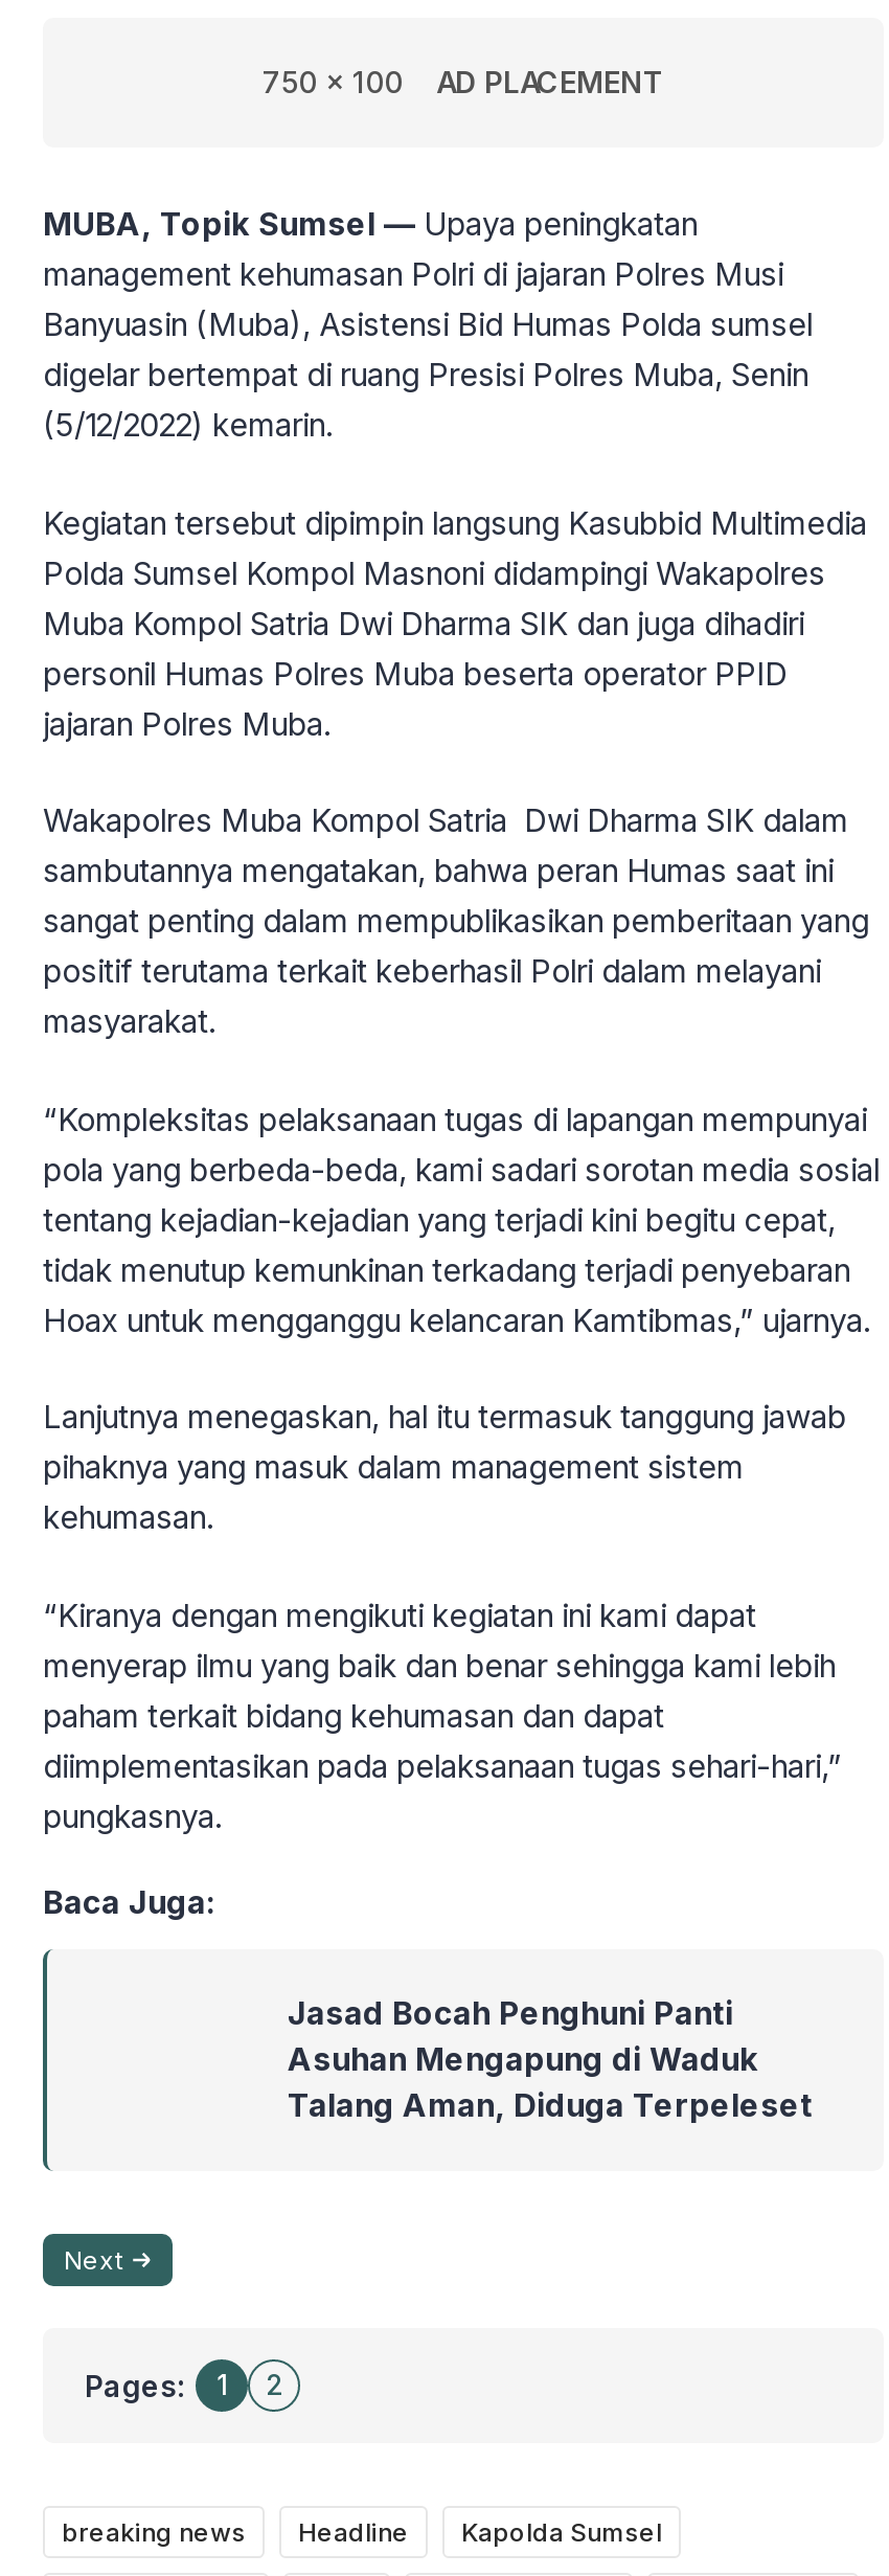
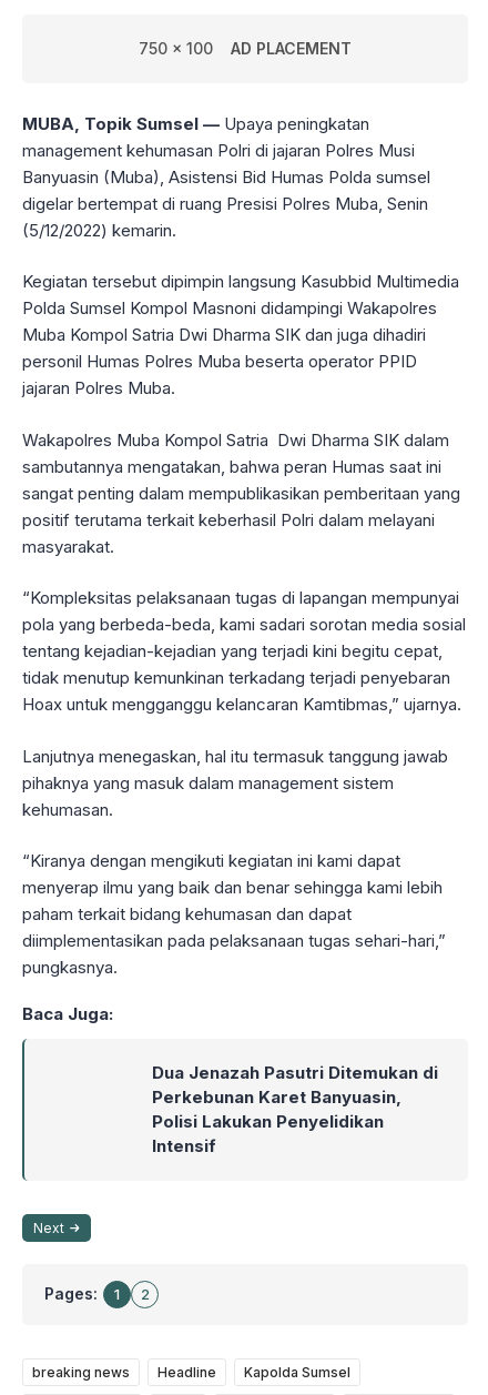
[288,1994,813,2126] Jasad Bocah Penghuni Panti | Asuhan Mengapung di Waduk | Talang Aman, Diduga Terpeleset -> [152,1062,438,1156] Dua Jenazah Pasutri Ditemukan di | Perkebunan Karet Banyuasin, | Polisi Lakukan Penyelidikan | Intensif

